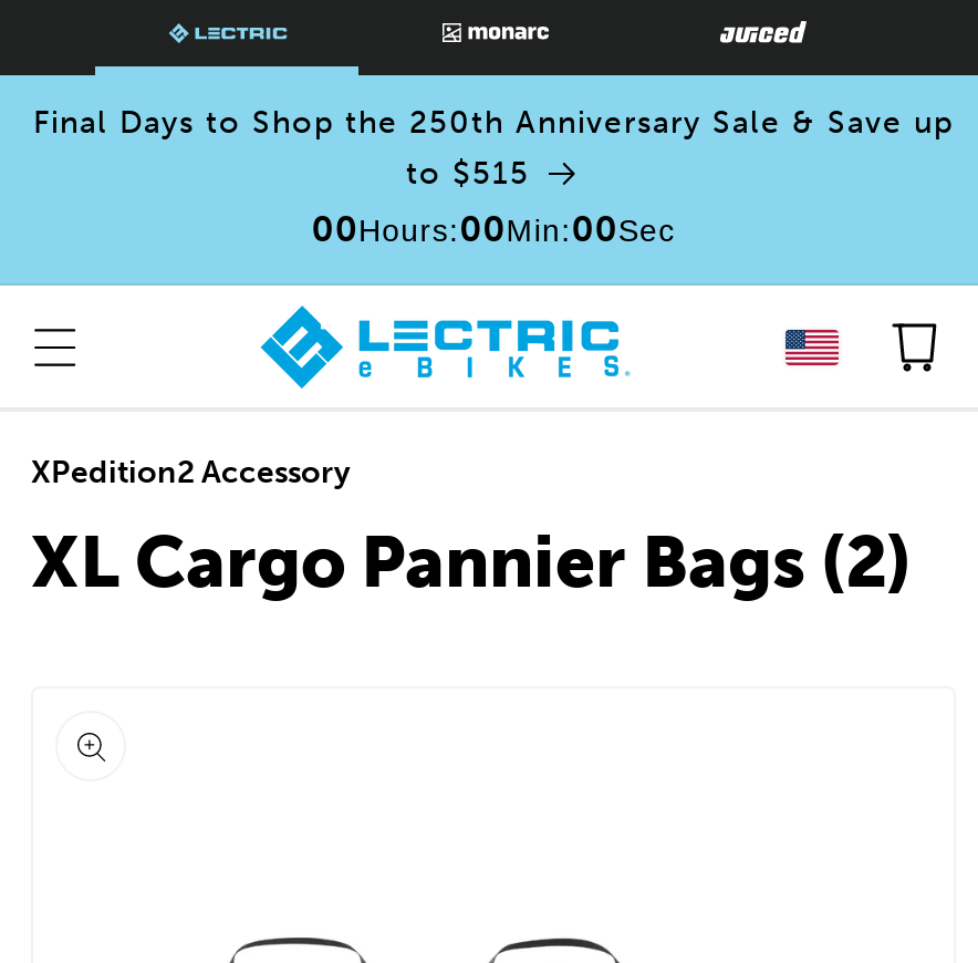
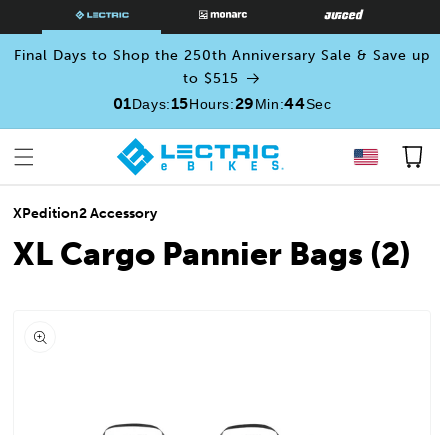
[312,208,675,250] 00Hours:00Min:00Sec -> [113,94,331,113] 01Days:15Hours:29Min:44Sec

